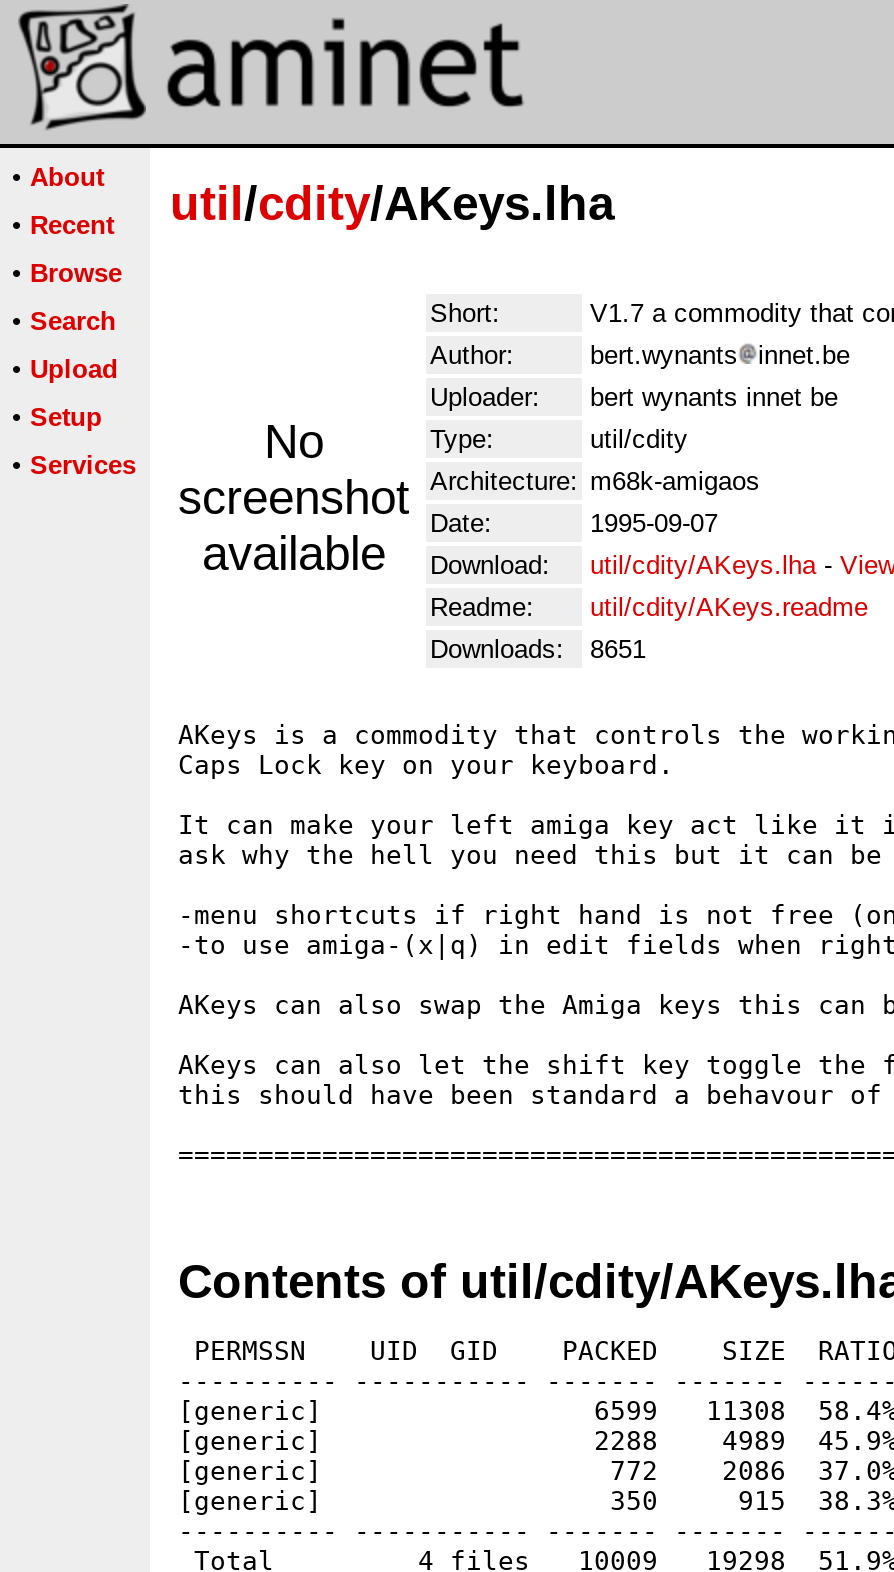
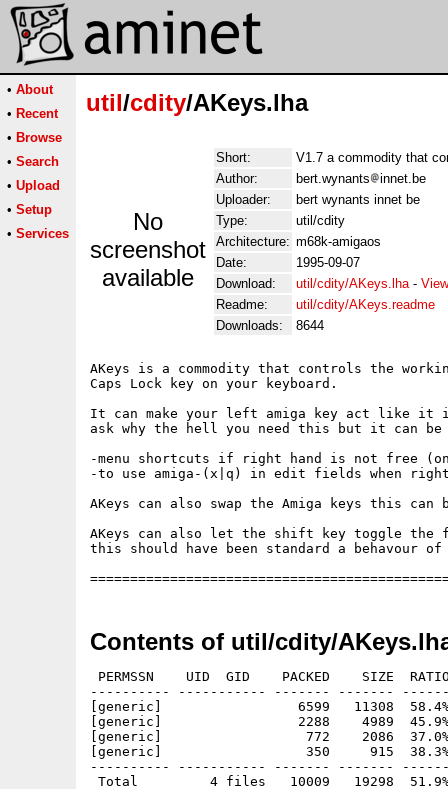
[430,634,646,664] Downloads: 8651 -> [216,318,324,333] Downloads: 8644

